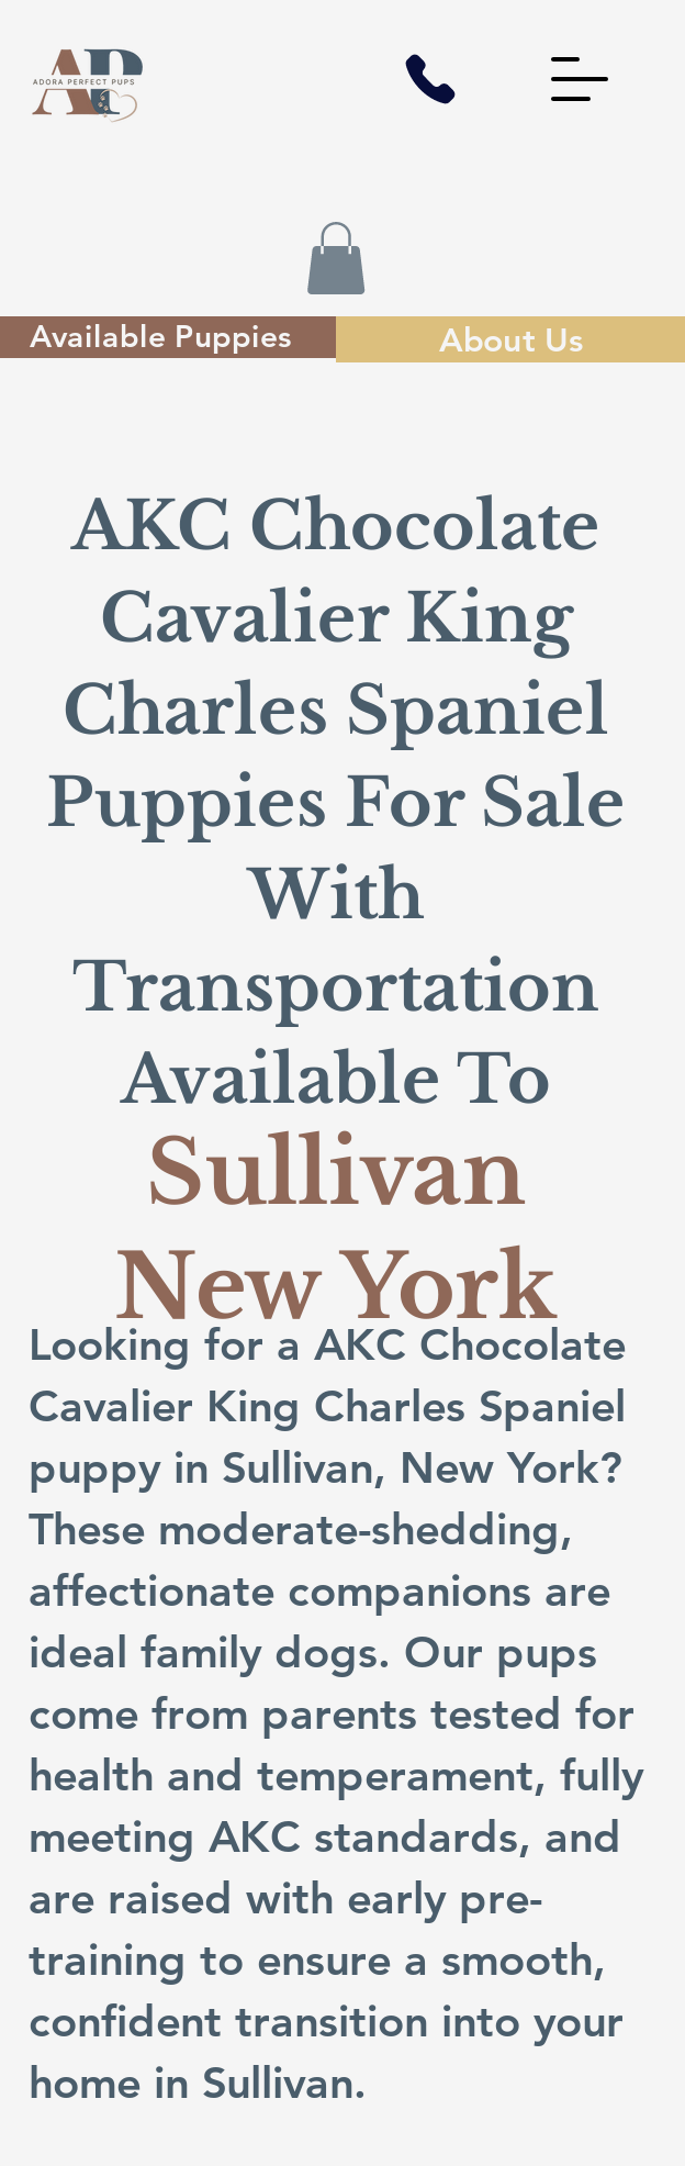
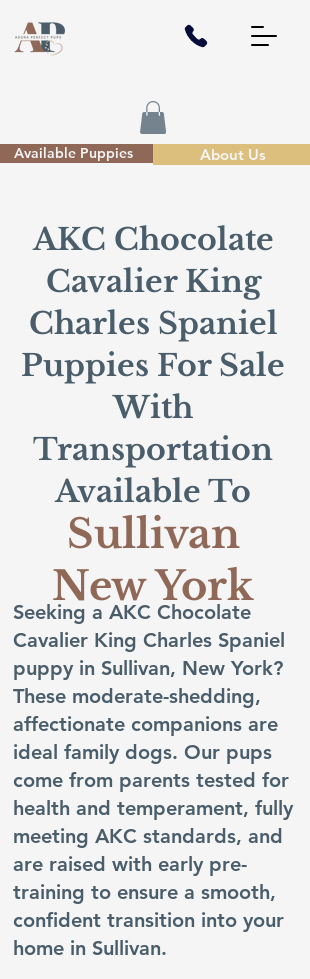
[29,1319,626,1372] Looking for a AKC Chocolate -> [13,600,251,624] Seeking a AKC Chocolate

